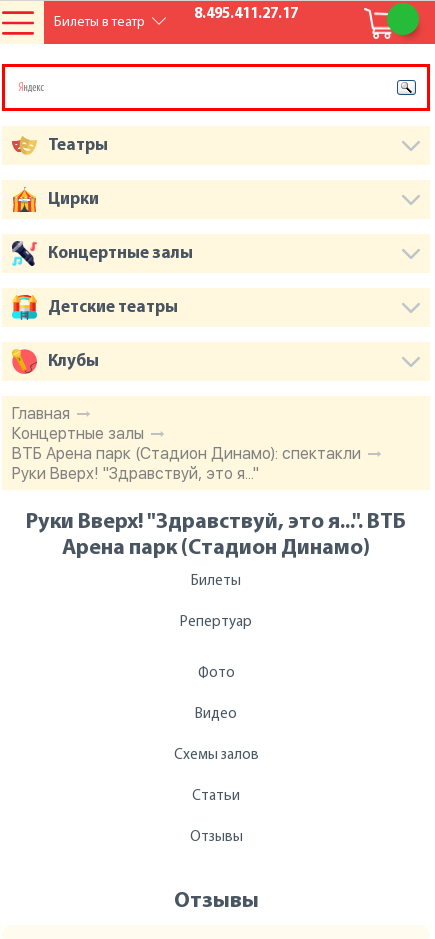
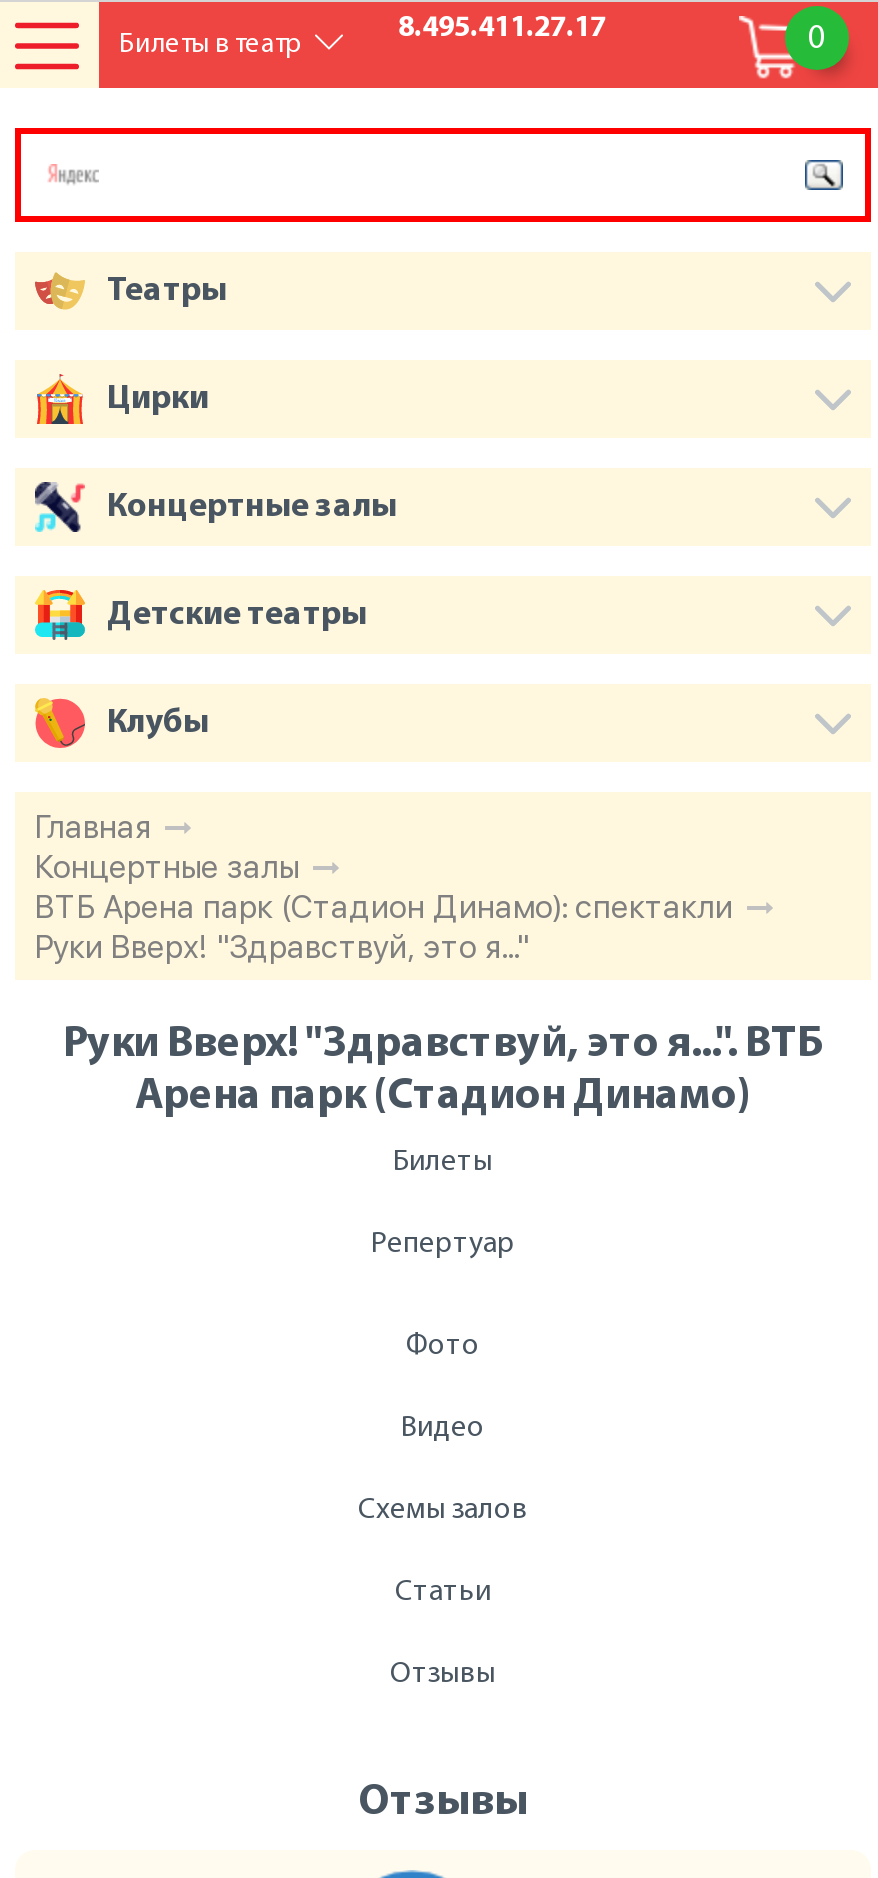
none -> [808,22,826,56] 0

